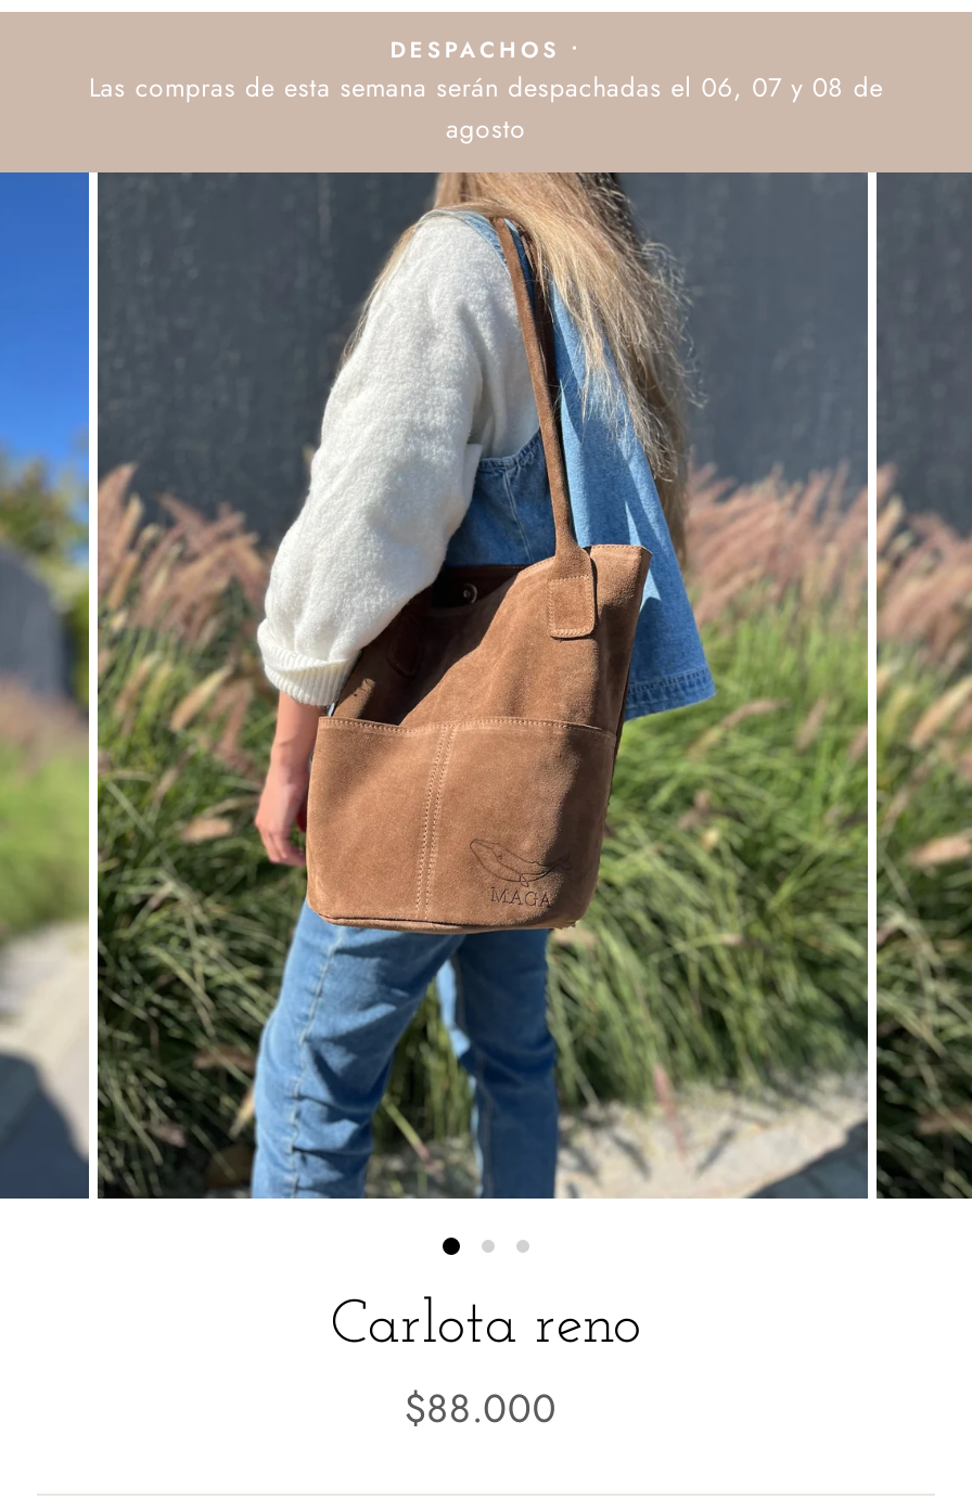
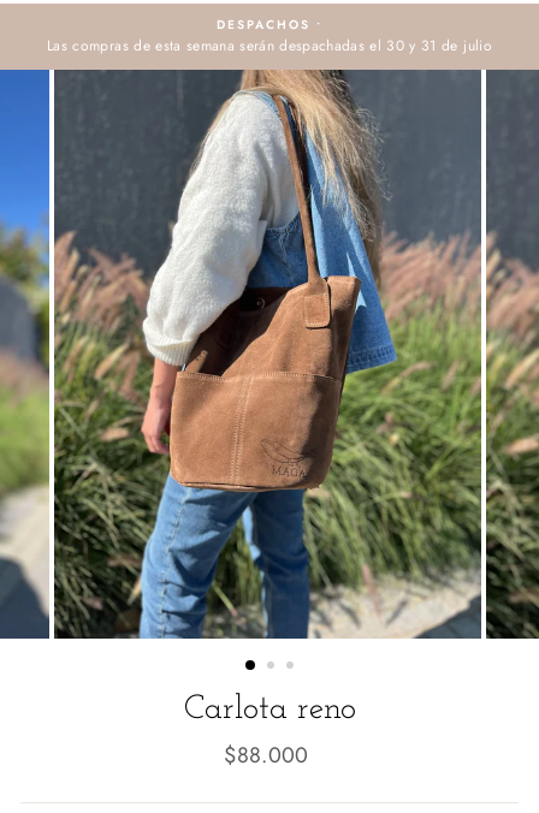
[89,68,883,149] Las compras de esta semana serán despachadas el 06, 07 y 08 de | agosto -> [47,35,492,57] Las compras de esta semana serán despachadas el 30 y 31 de julio

